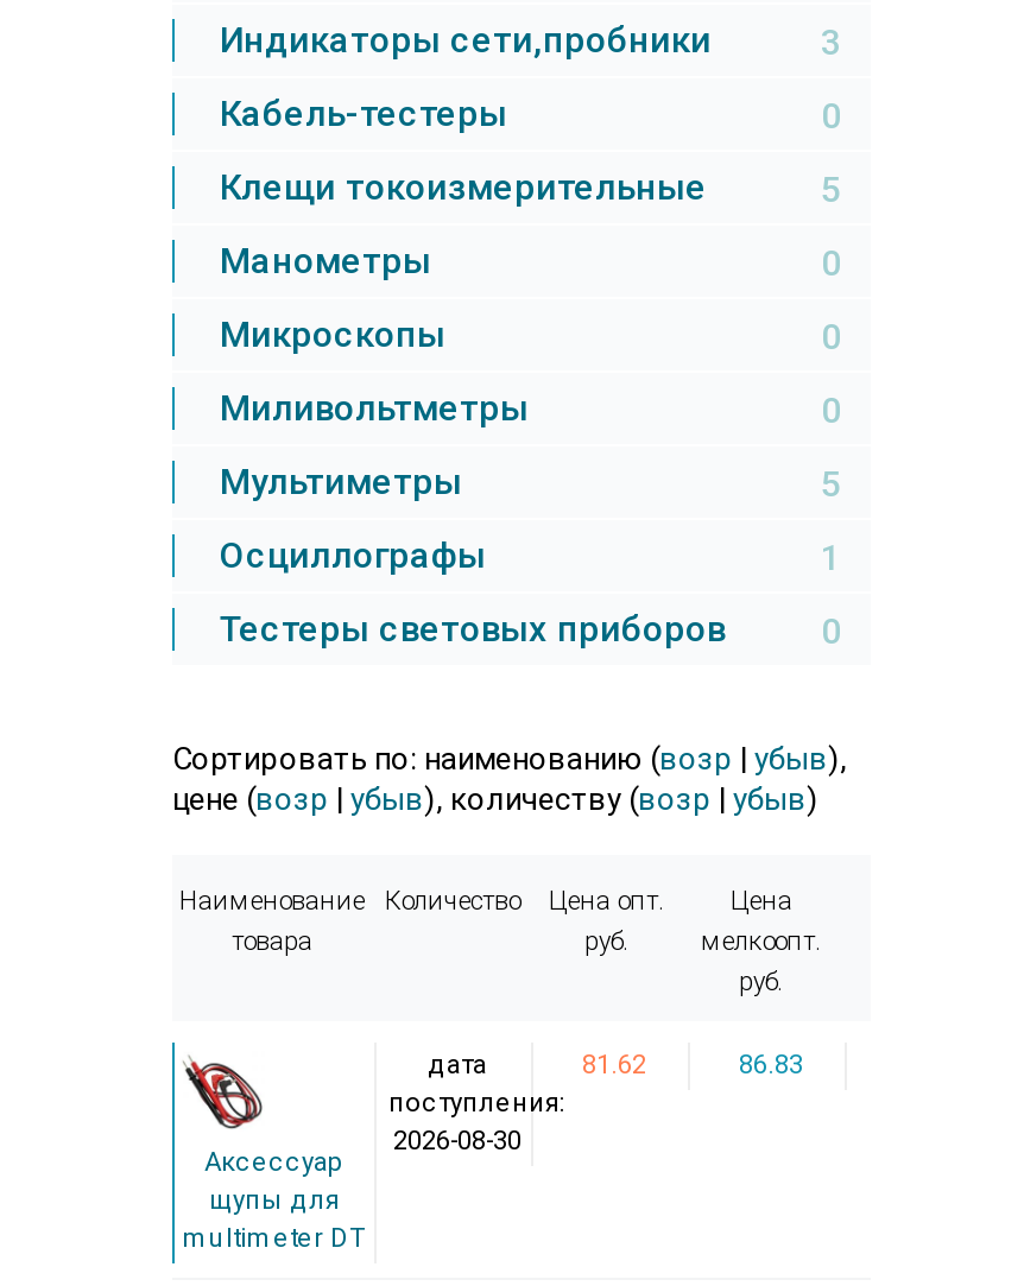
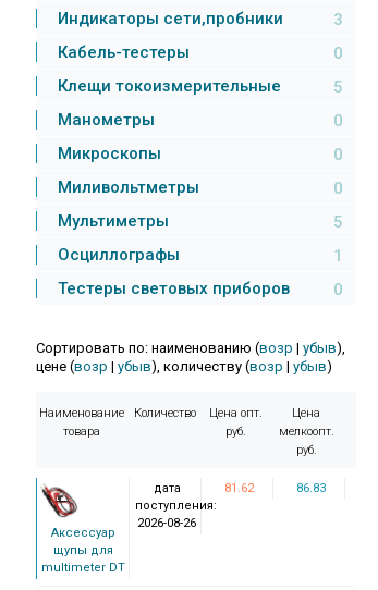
[393,1127,522,1158] 2026-08-30 -> [137,516,196,531] 2026-08-26

